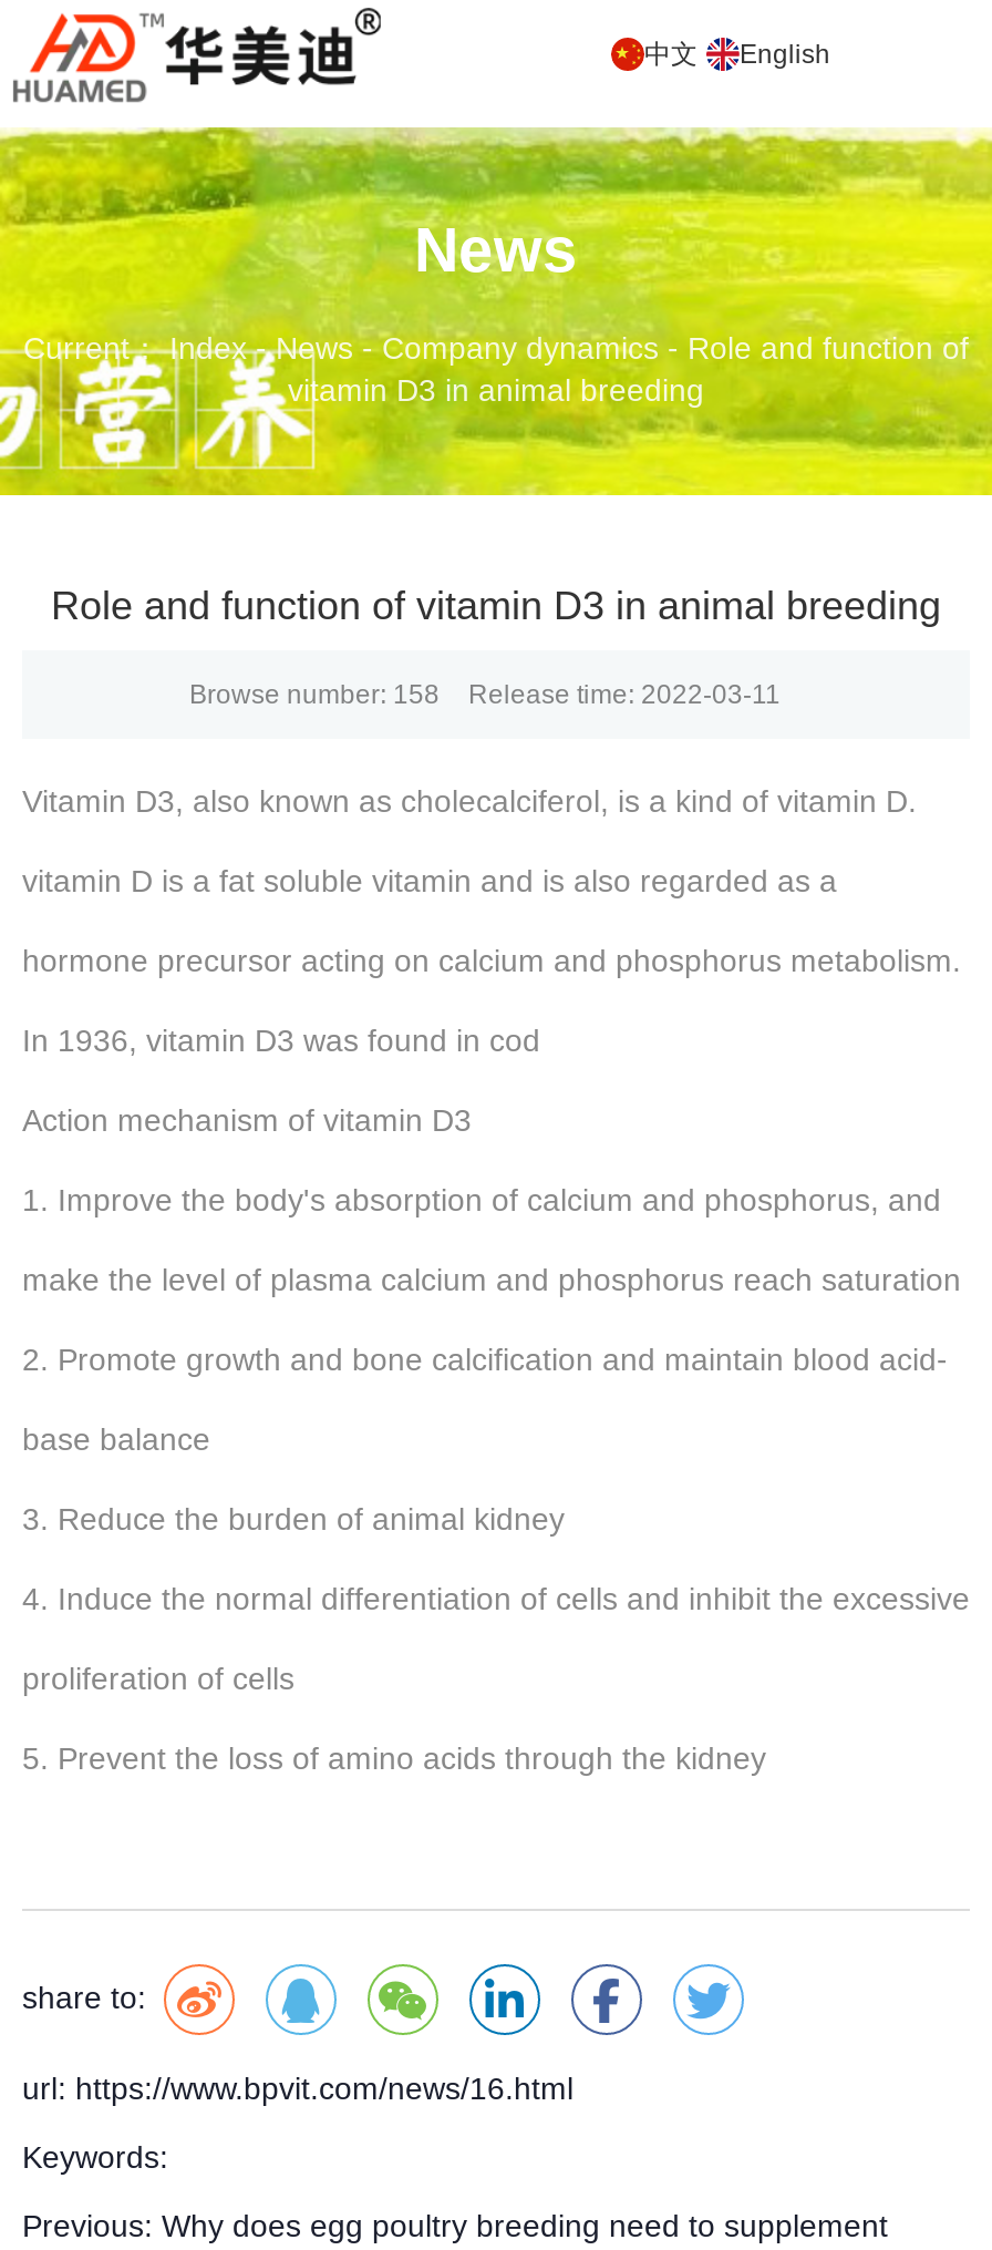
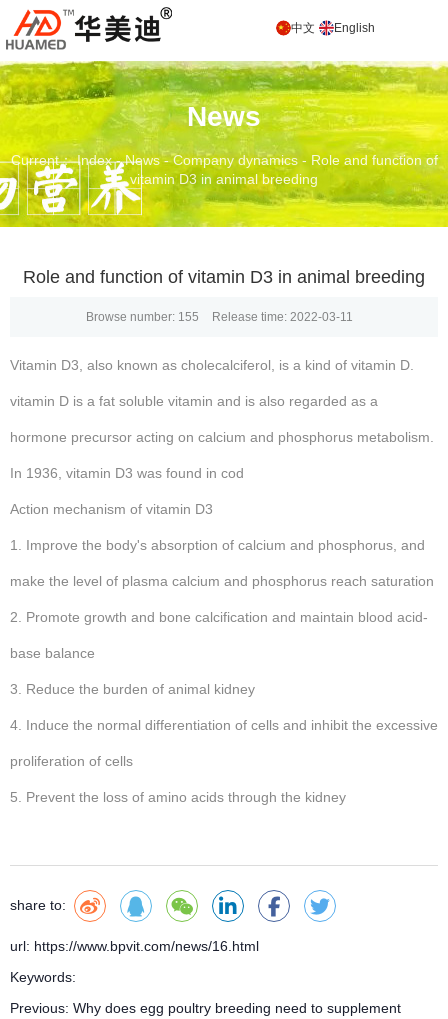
[189,679,440,710] Browse number: 158 -> [85,310,198,324] Browse number: 155

